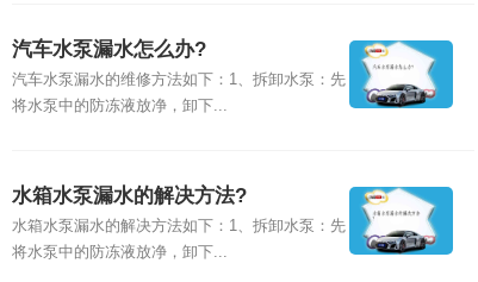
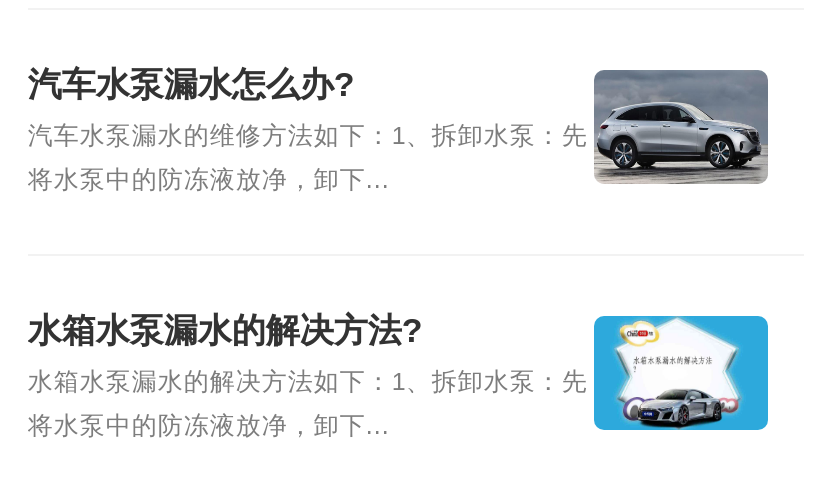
[348,39,454,109] [image] -> [592,68,770,186] [image]

